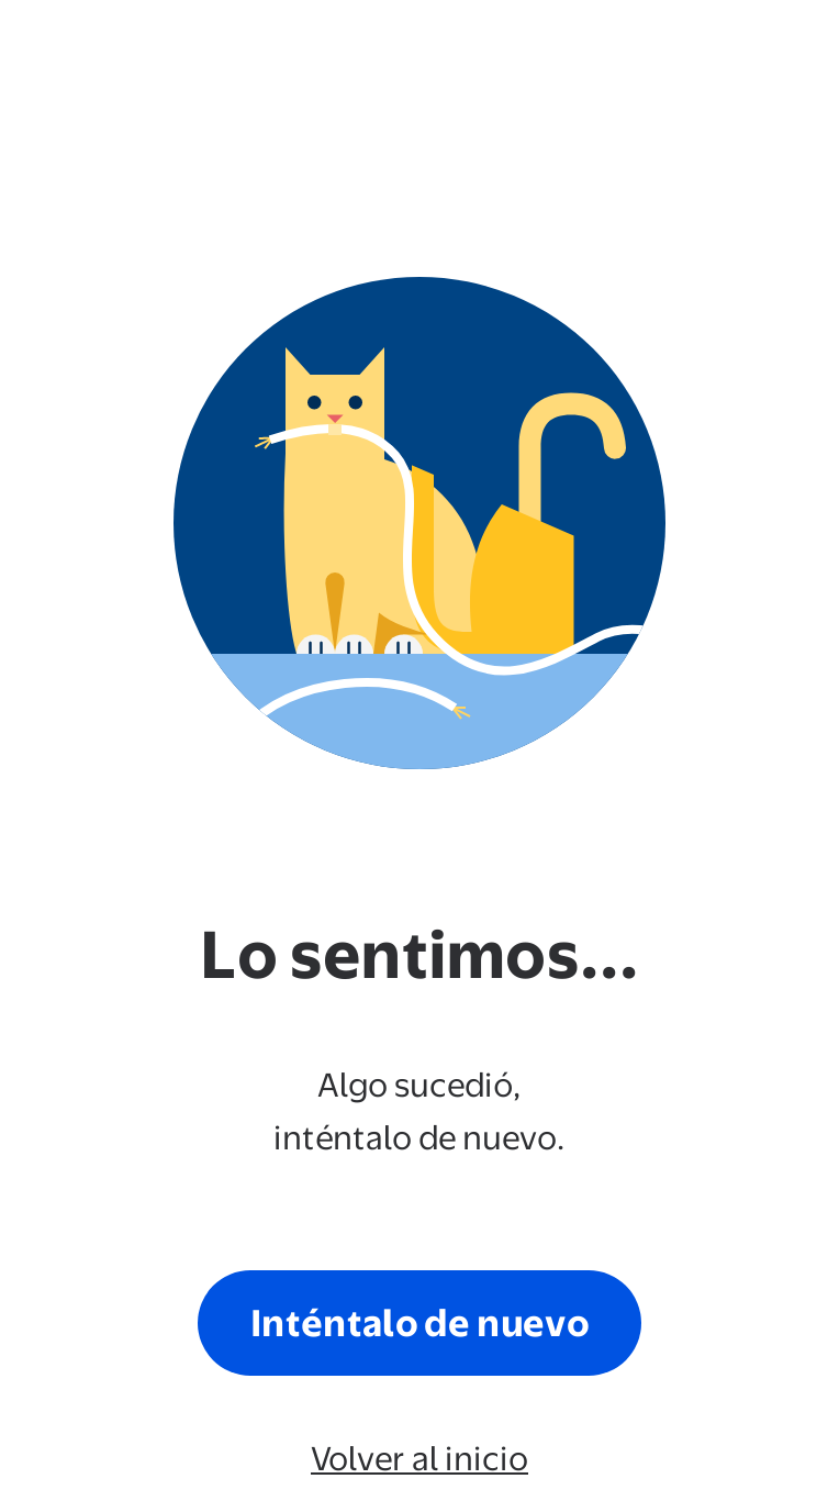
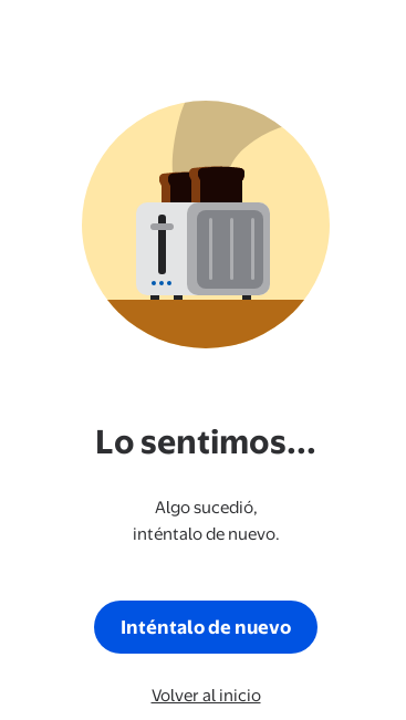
[171,275,668,771] [image] -> [82,101,330,349] [image]

